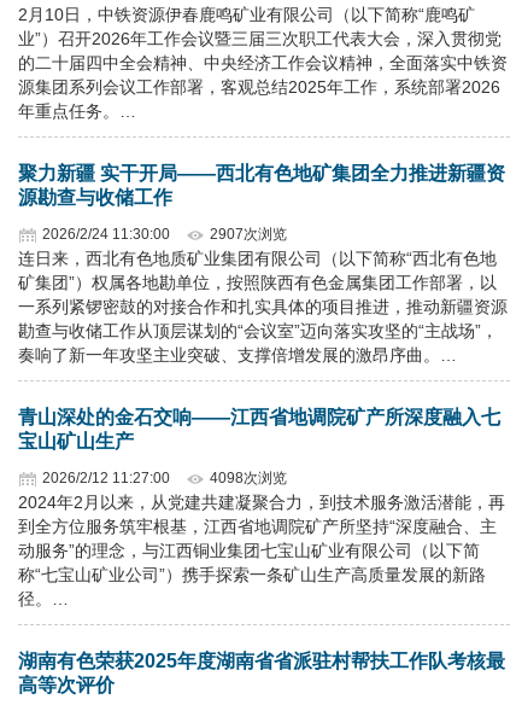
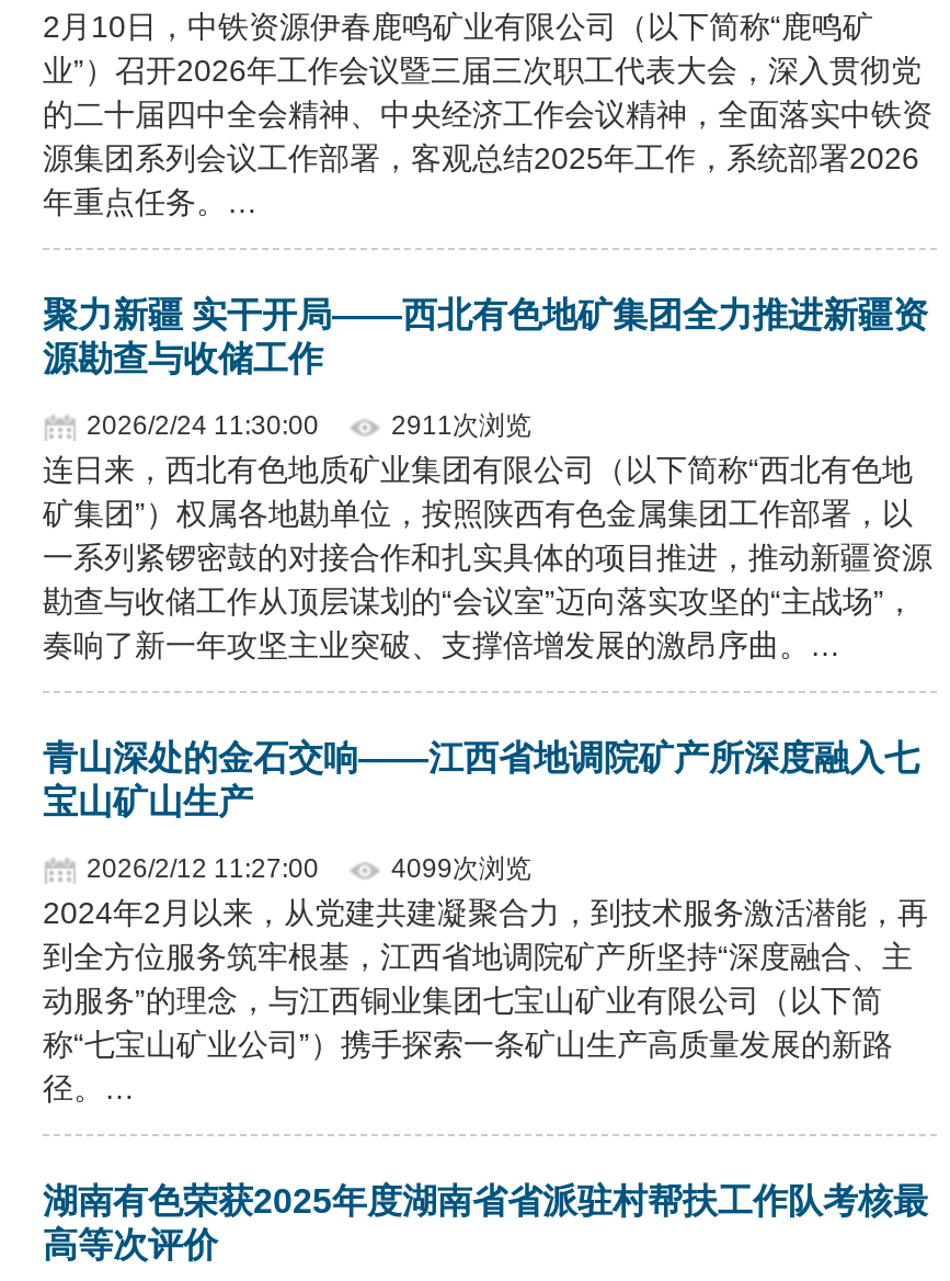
[210,226,287,243] 2907次浏览 -> [391,410,531,441] 2911次浏览
[210,470,287,486] 4098次浏览 -> [391,853,531,884] 4099次浏览

